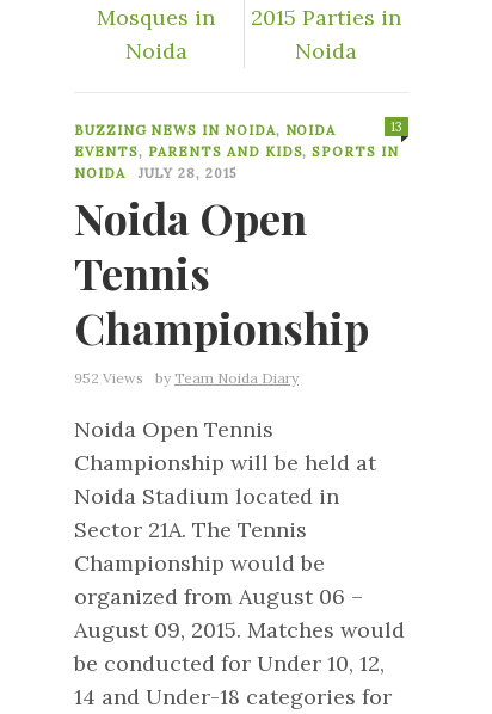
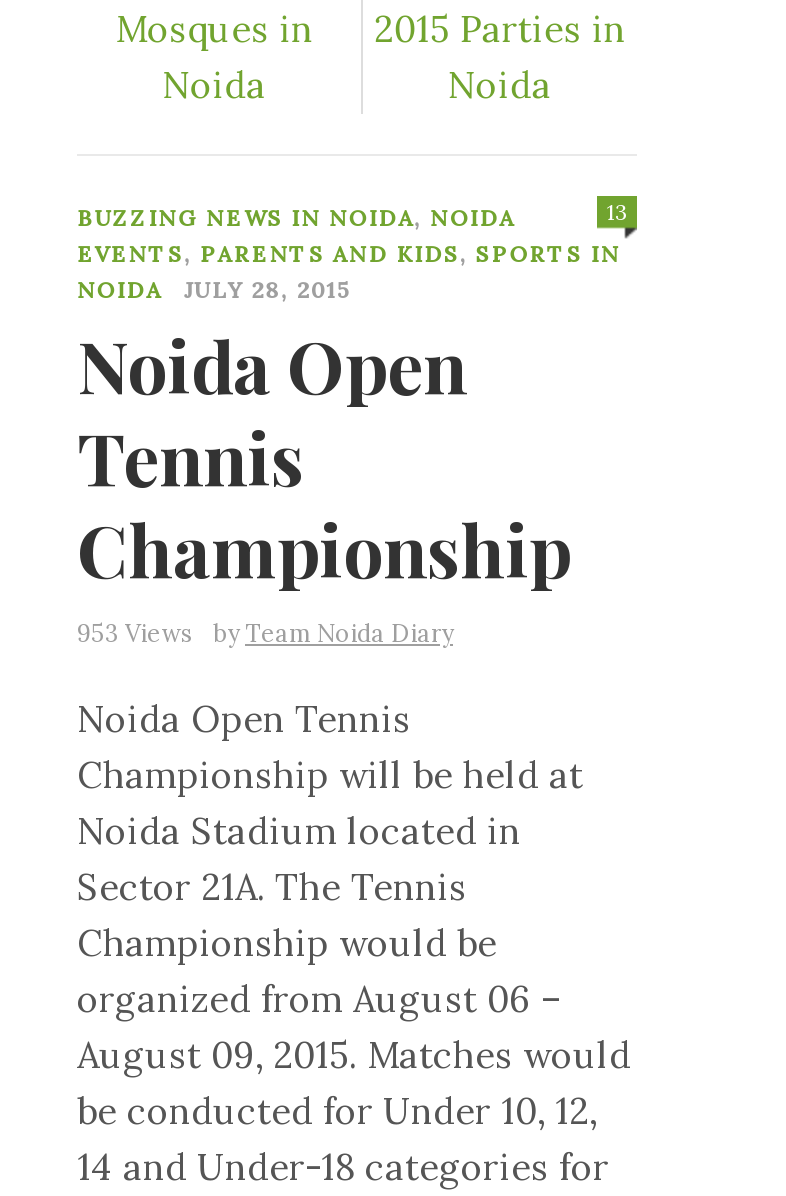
[74,368,299,386] 952 Views by Team Noida Diary -> [77,617,453,647] 953 Views by Team Noida Diary

